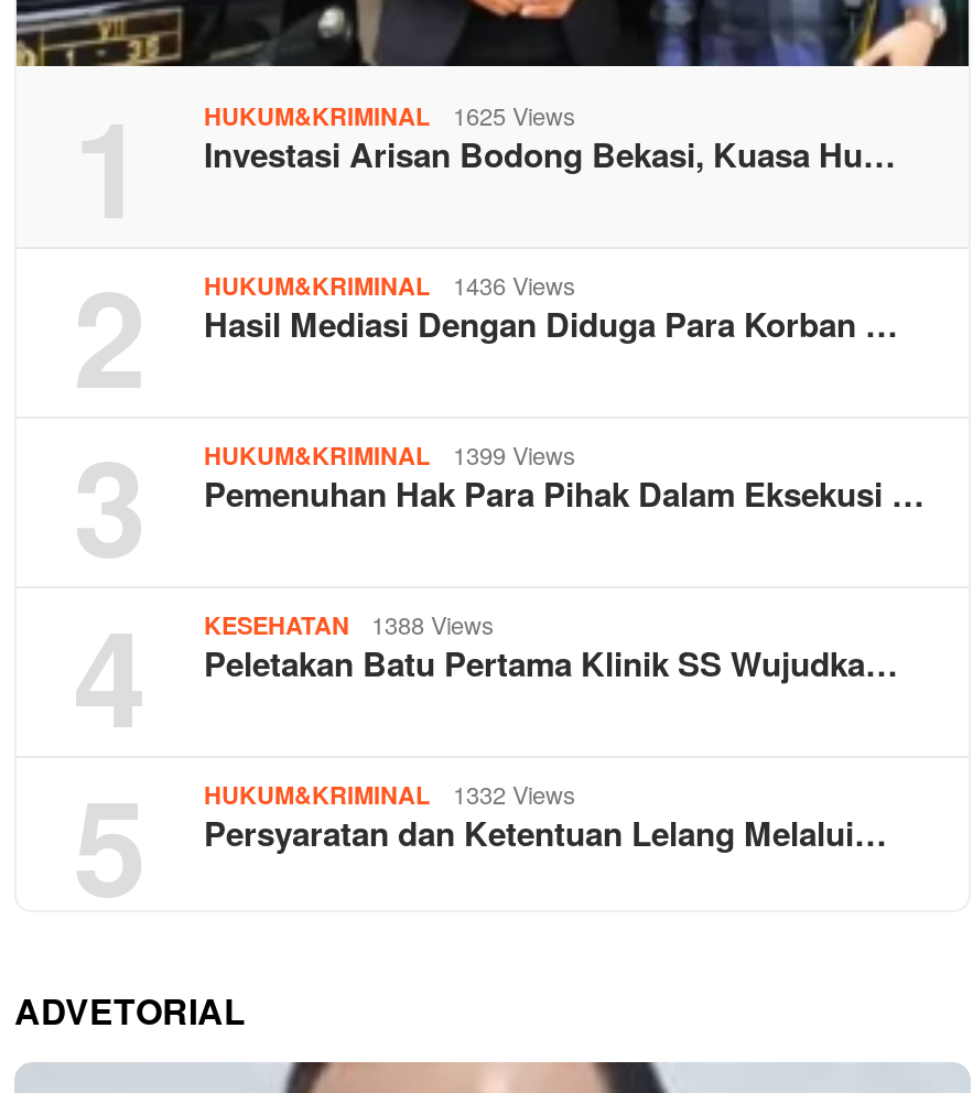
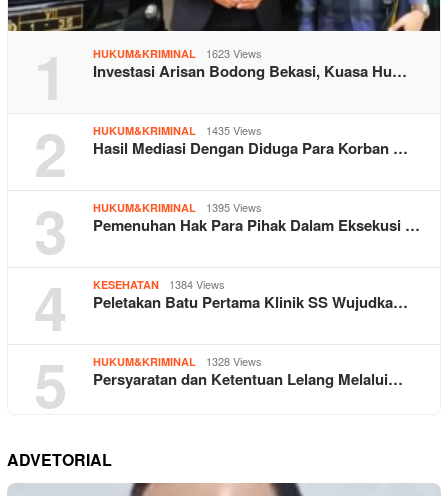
[204,98,576,134] HUKUM&KRIMINAL 1625 Views -> [93,45,262,61] HUKUM&KRIMINAL 1623 Views
[204,268,576,303] HUKUM&KRIMINAL 1436 Views -> [93,122,262,138] HUKUM&KRIMINAL 1435 Views
[204,438,576,473] HUKUM&KRIMINAL 1399 Views -> [93,199,262,215] HUKUM&KRIMINAL 1395 Views
[204,607,495,643] KESEHATAN 1388 Views -> [93,276,225,292] KESEHATAN 1384 Views
[204,777,576,812] HUKUM&KRIMINAL 1332 Views -> [93,353,262,369] HUKUM&KRIMINAL 1328 Views

